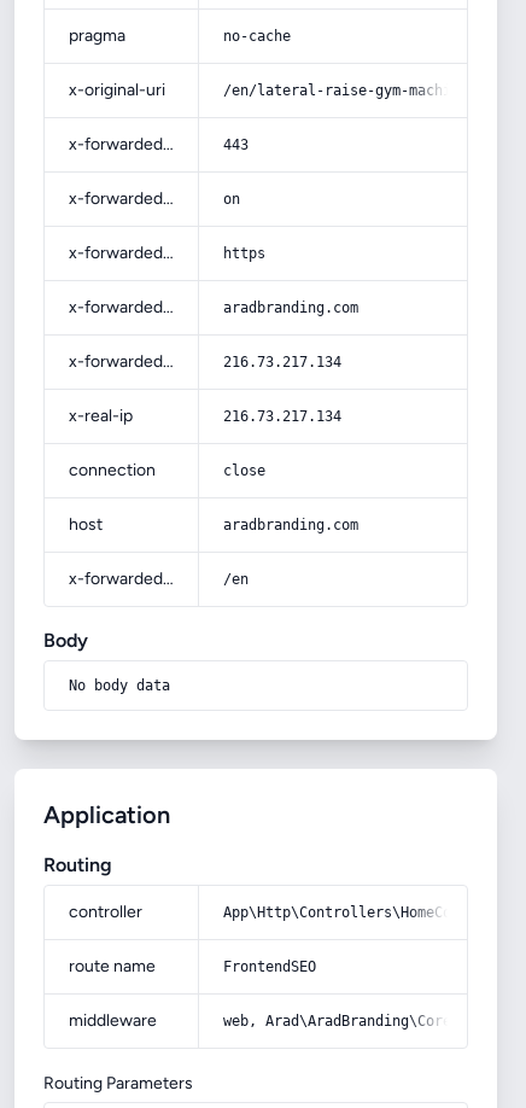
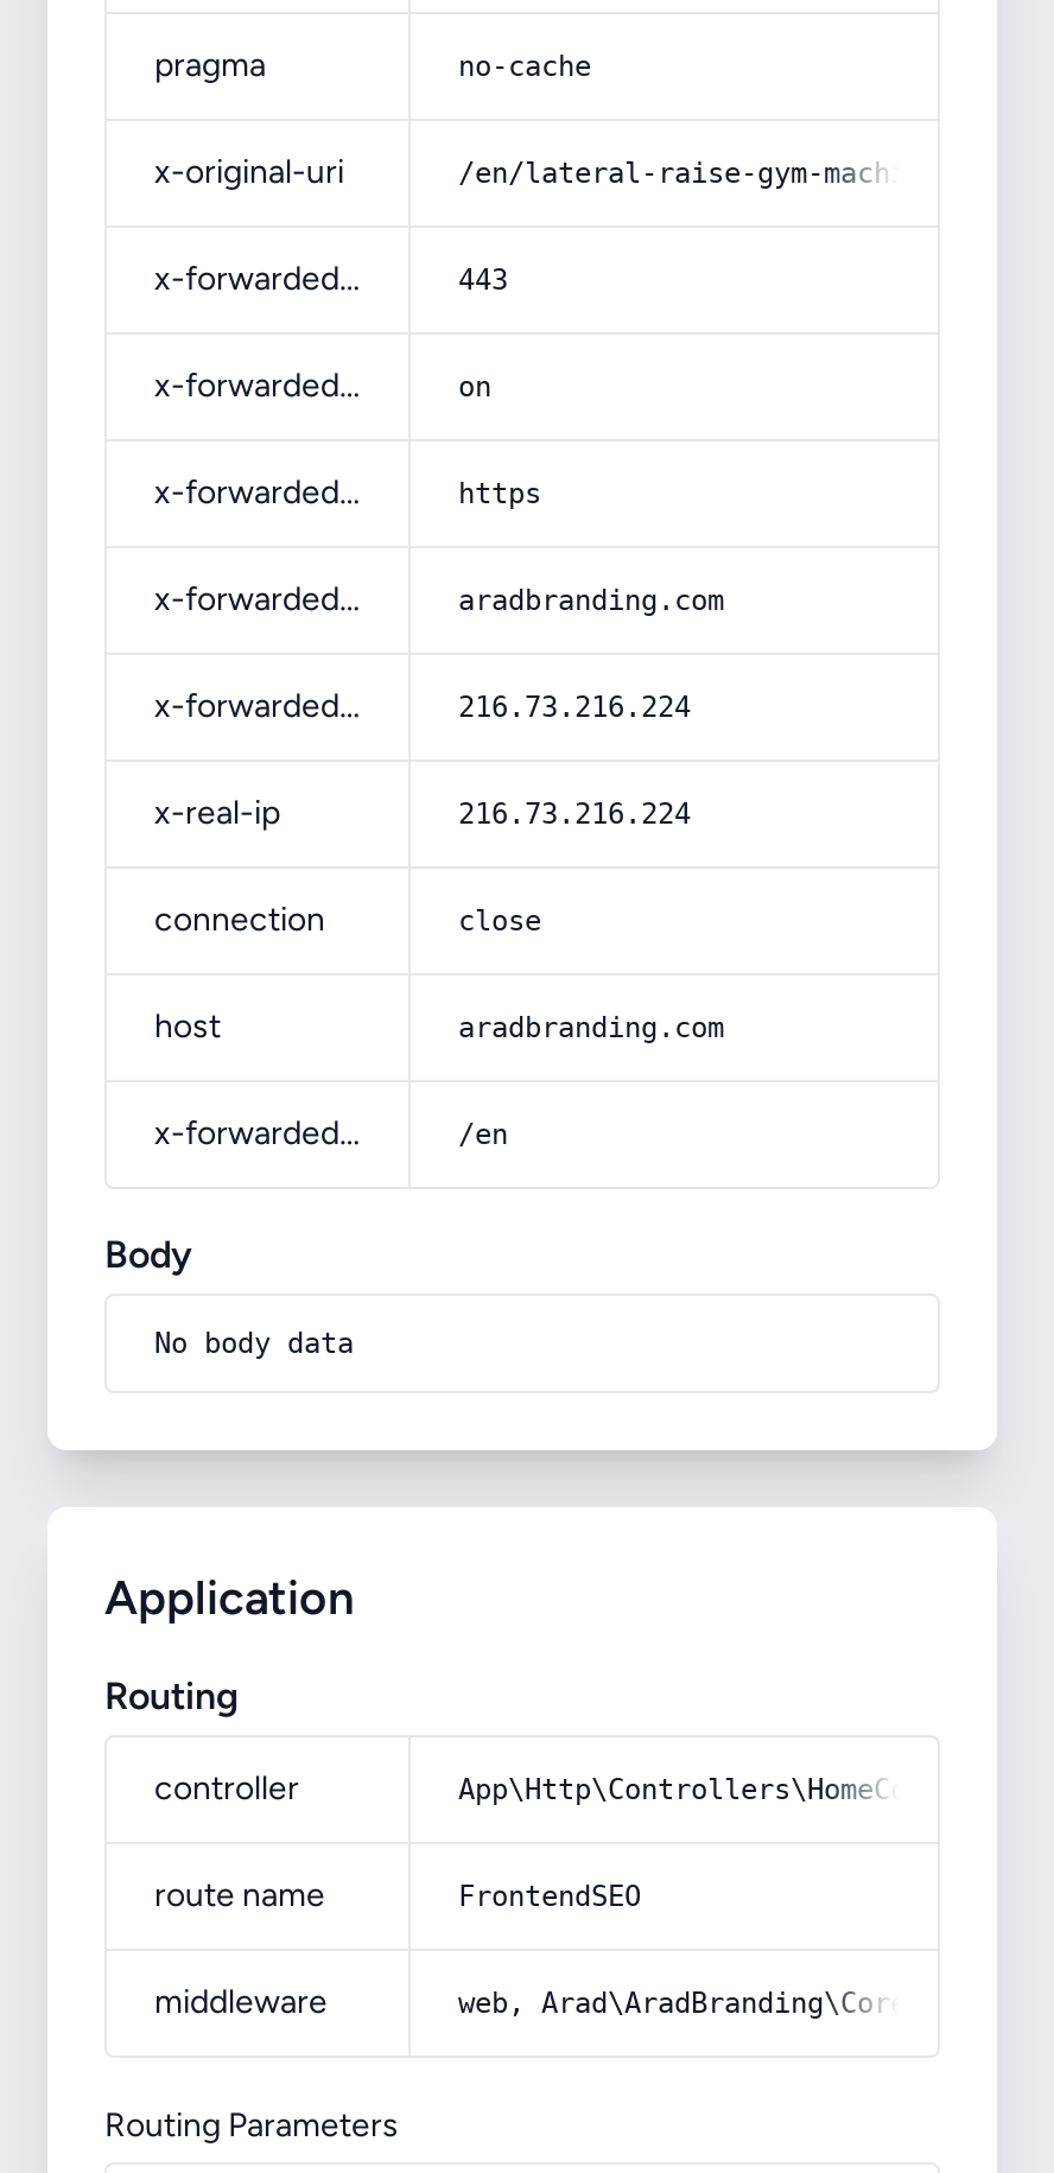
[223,354,341,371] 216.73.217.134 -> [458,691,691,724] 216.73.216.224
[223,408,341,425] 216.73.217.134 -> [458,798,691,831] 216.73.216.224

